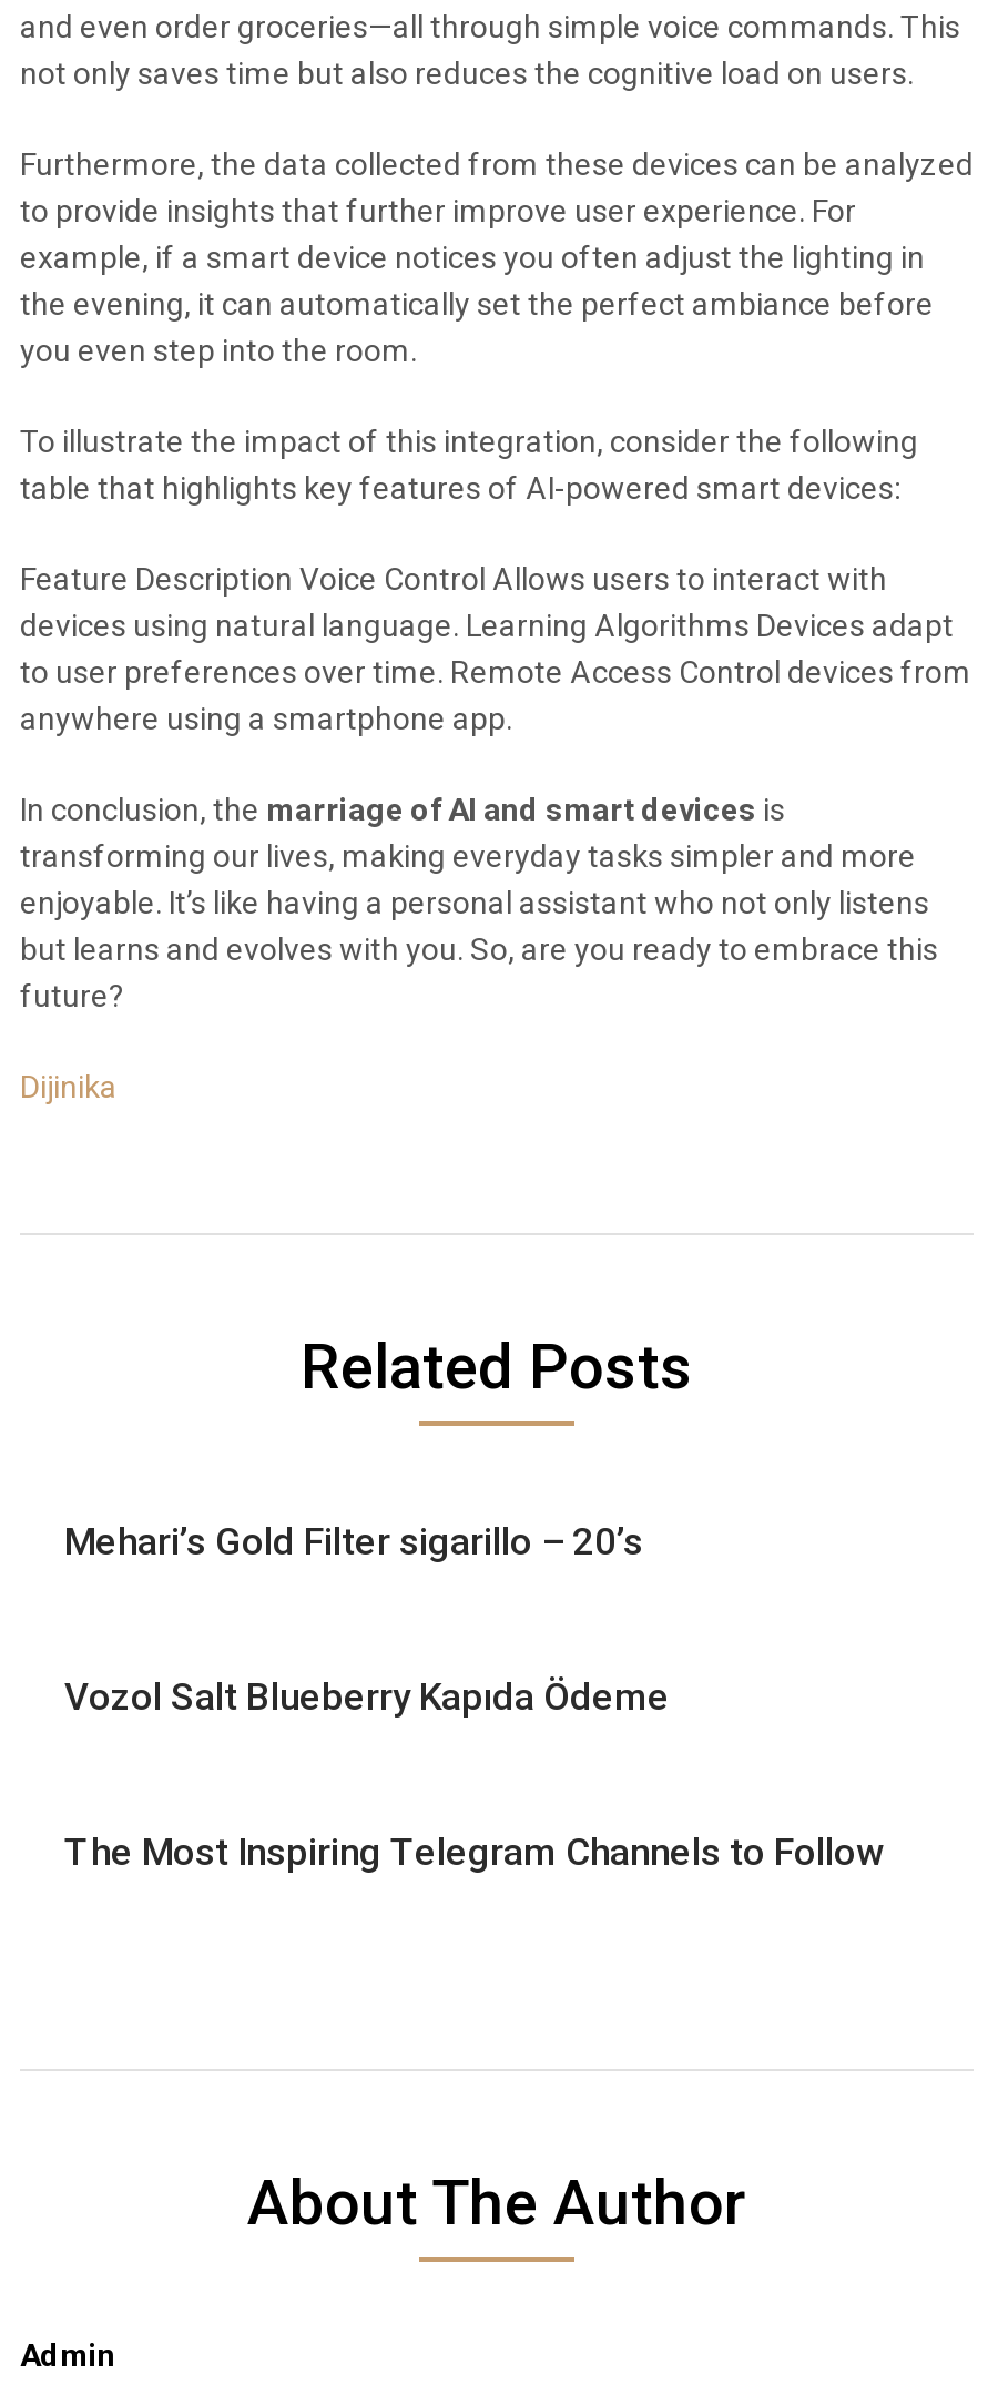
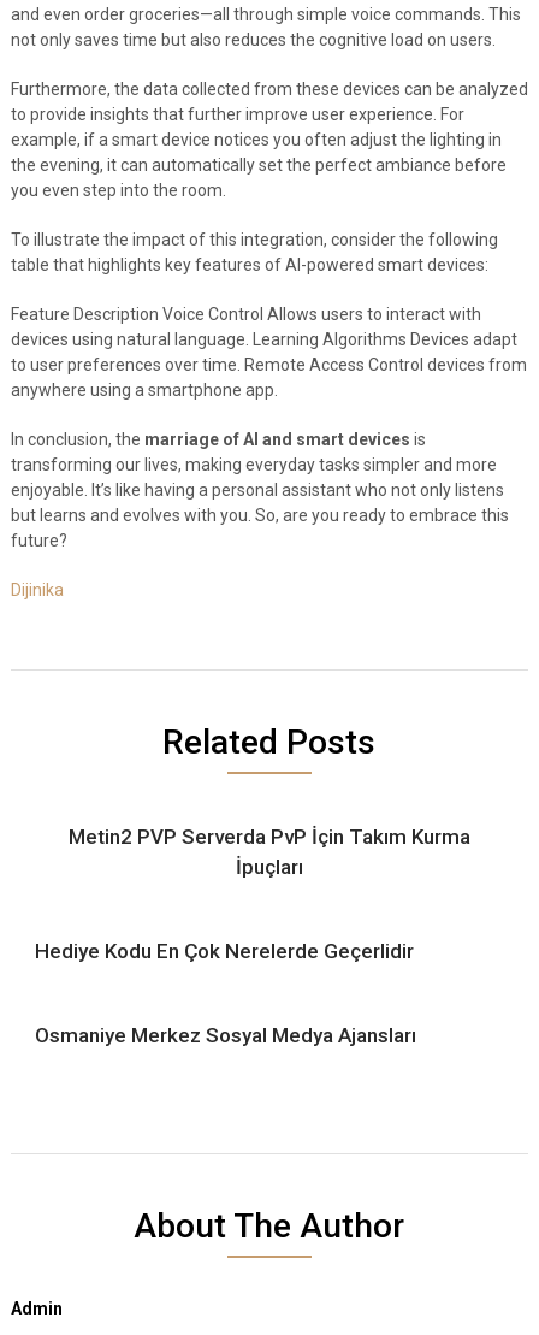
[64,1519,643,1563] Mehari’s Gold Filter sigarillo – 20’s -> [69,825,470,879] Metin2 PVP Serverda PvP İçin Takım Kurma | İpuçları
[64,1674,670,1719] Vozol Salt Blueberry Kapıda Ödeme -> [35,939,414,963] Hediye Kodu En Çok Nerelerde Geçerlidir
[64,1829,885,1874] The Most Inspiring Telegram Channels to Follow -> [35,1023,416,1047] Osmaniye Merkez Sosyal Medya Ajansları

